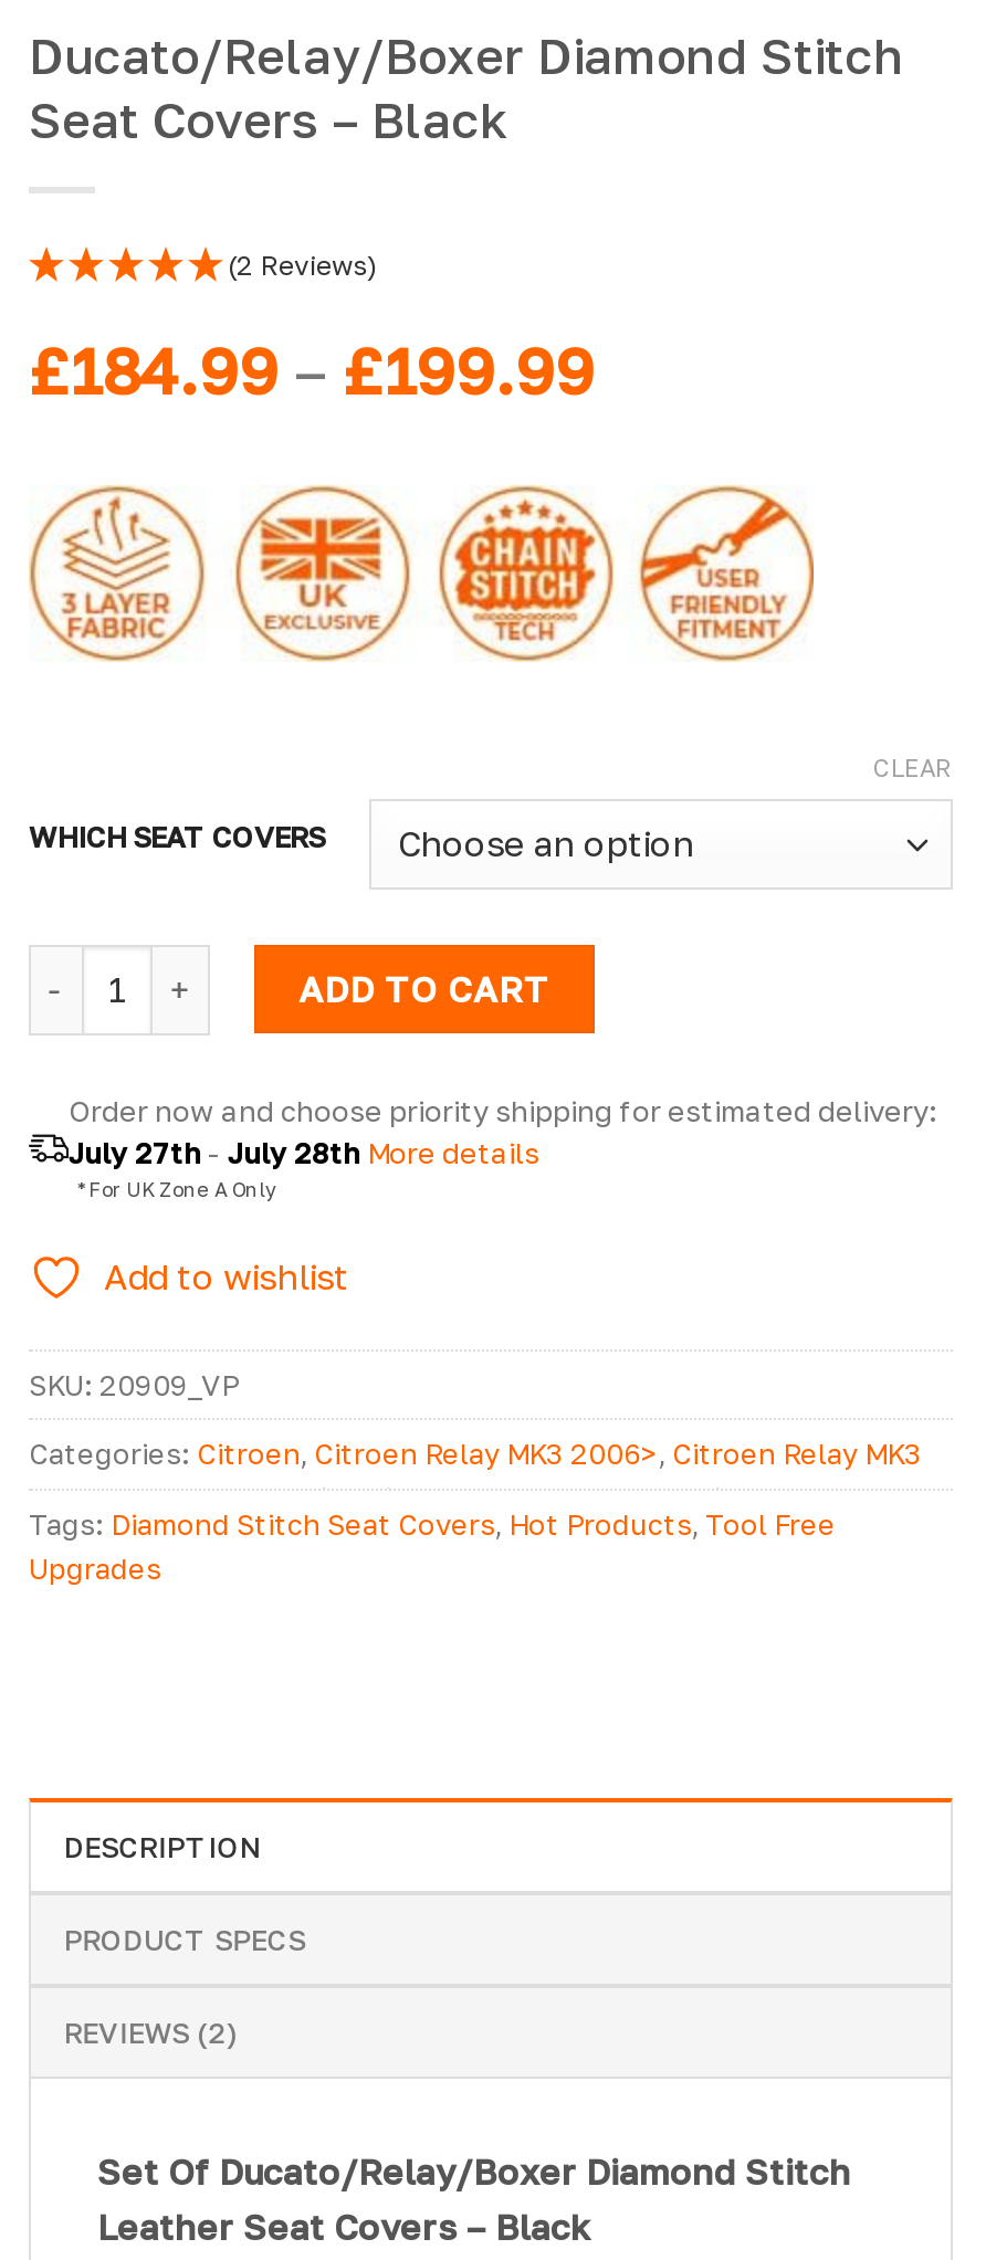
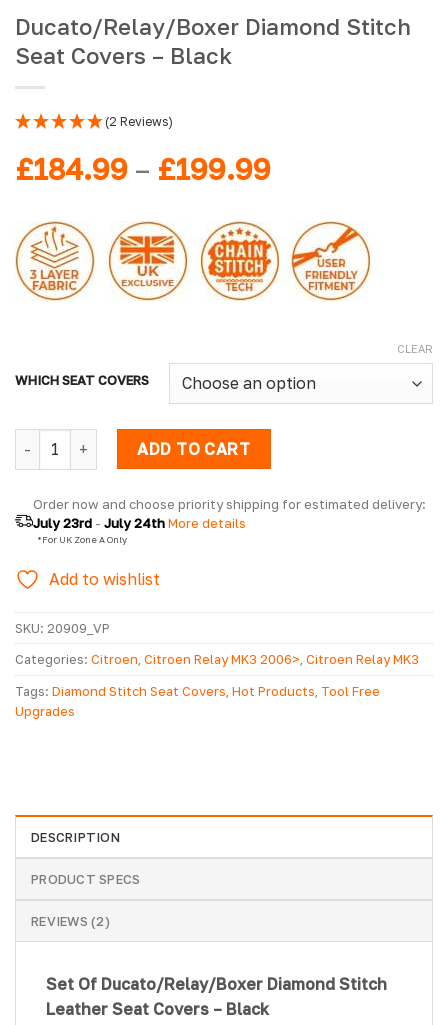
[69,1136,539,1171] July 27th - July 28th More details -> [33,515,246,531] July 23rd - July 24th More details

